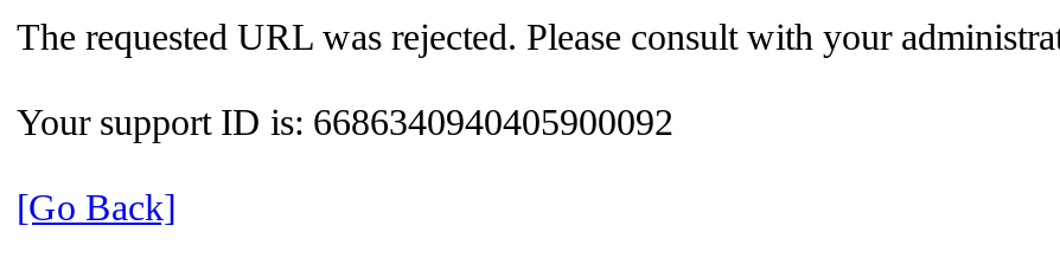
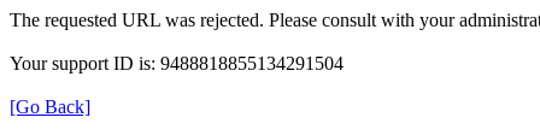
[17,102,673,142] Your support ID is: 6686340940405900092 -> [10,53,344,74] Your support ID is: 9488818855134291504

